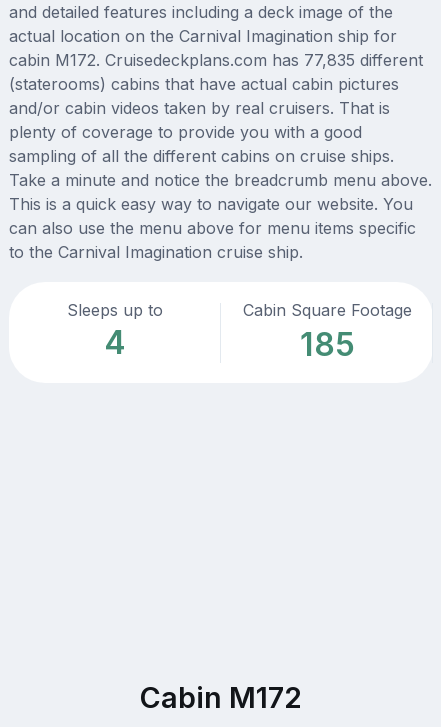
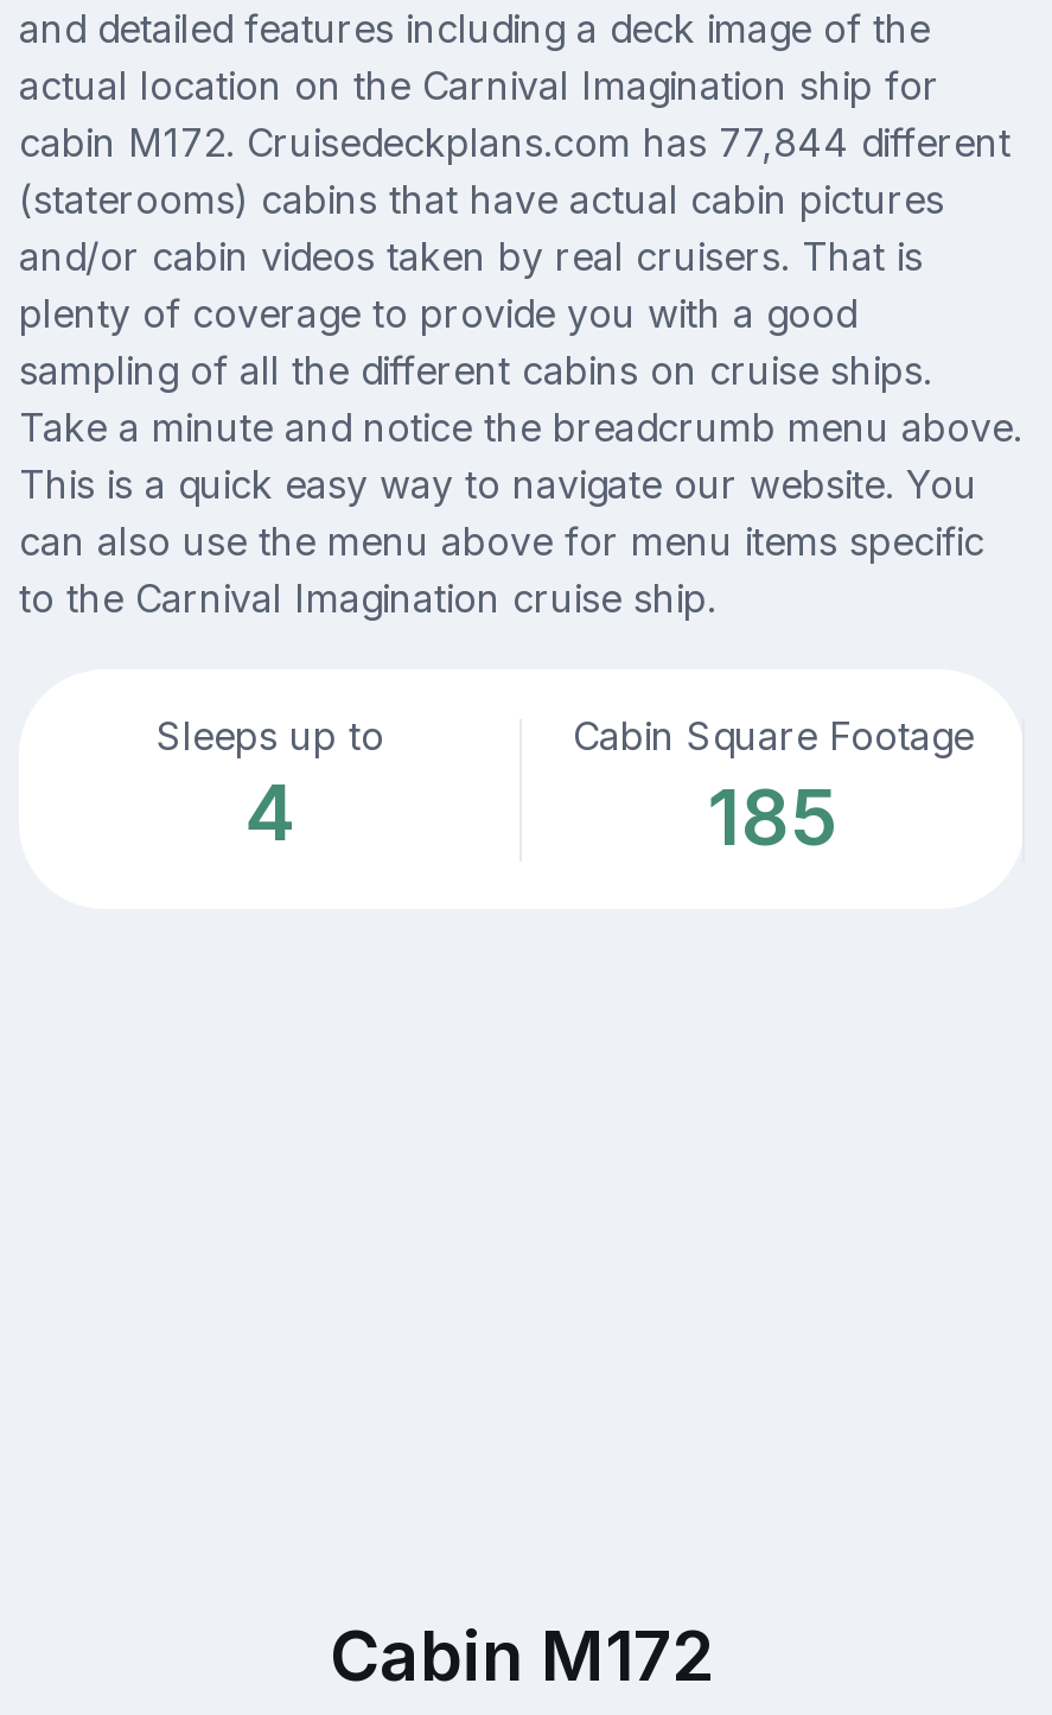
[9,50,423,70] cabin M172. Cruisedeckplans.com has 77,835 different -> [19,120,1010,167] cabin M172. Cruisedeckplans.com has 77,844 different

